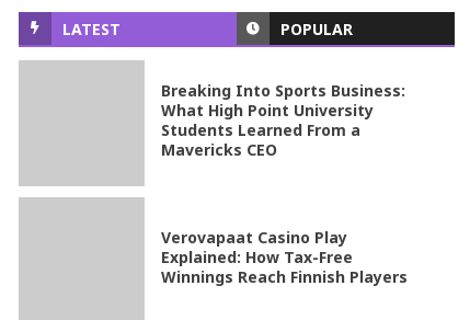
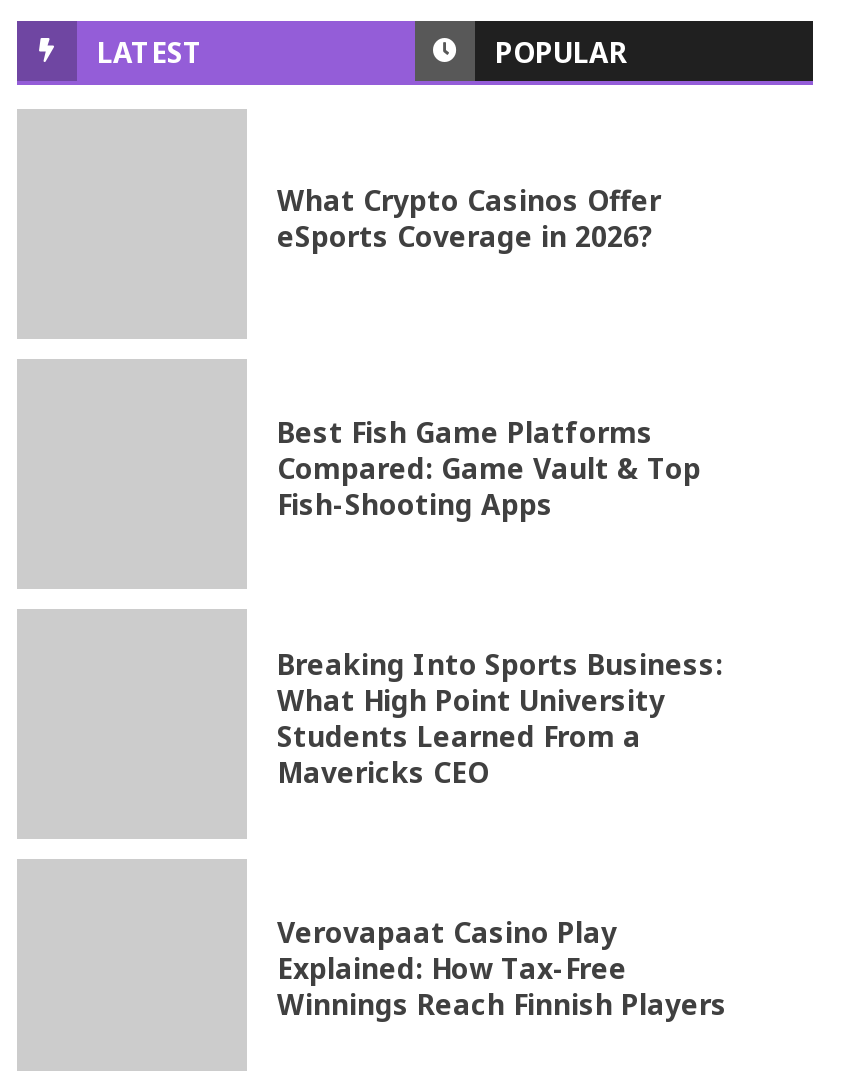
none -> [277,181,661,255] What Crypto Casinos Offer | eSports Coverage in 2026?
none -> [277,413,701,523] Best Fish Game Platforms | Compared: Game Vault & Top | Fish-Shooting Apps

